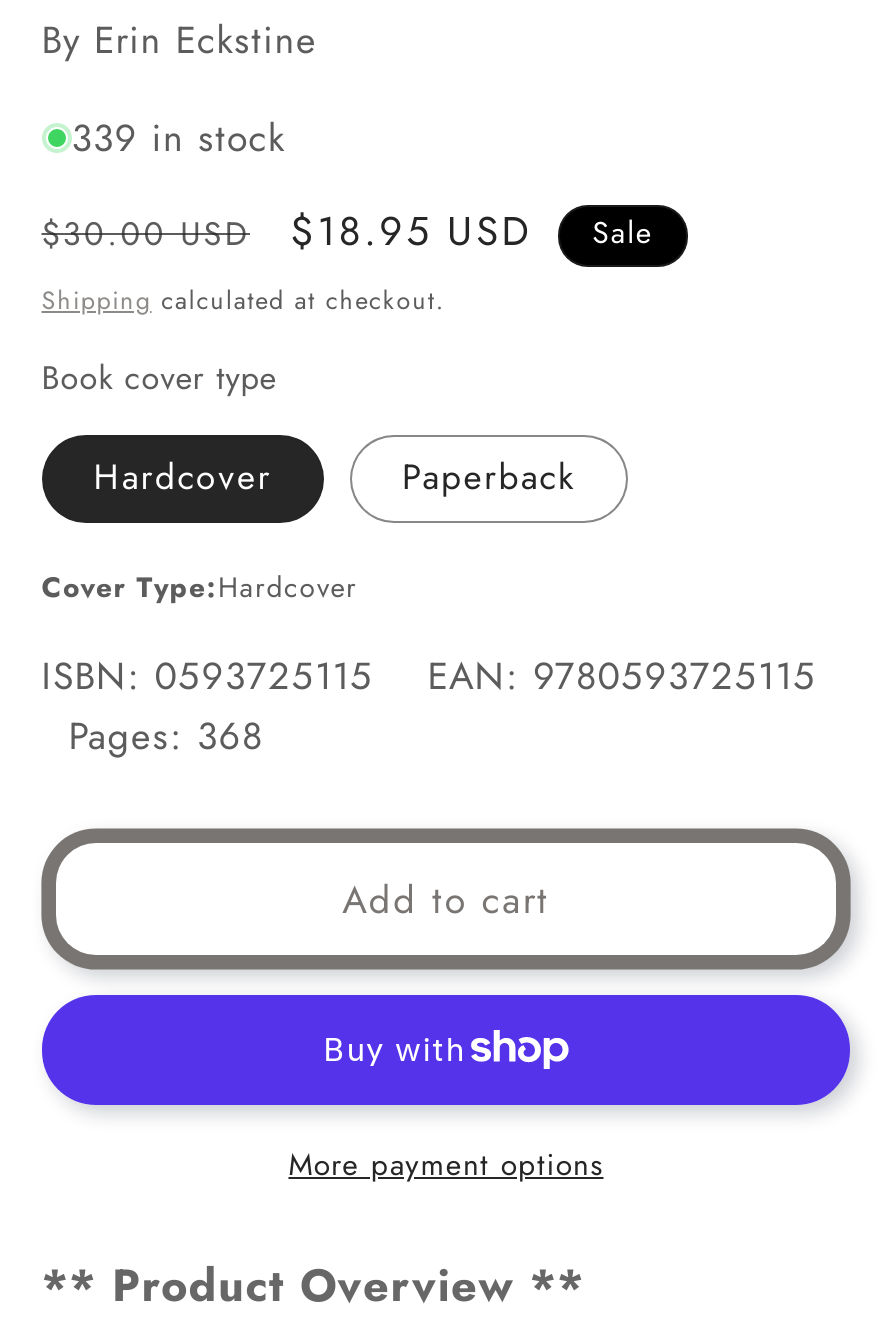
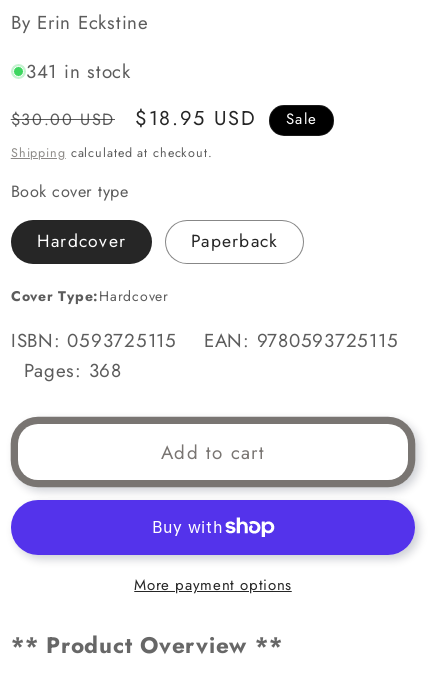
[72,110,286,164] 339 in stock -> [26,58,131,85] 341 in stock

